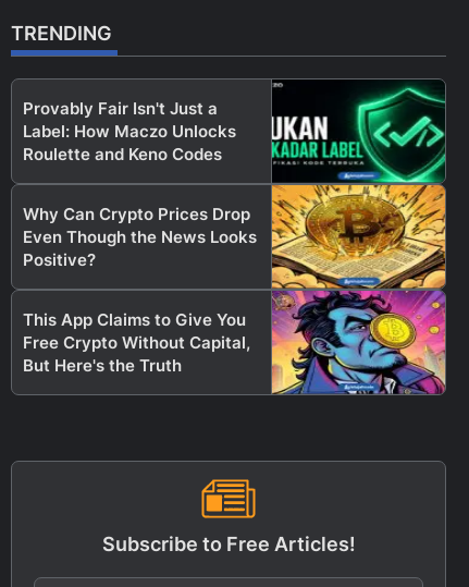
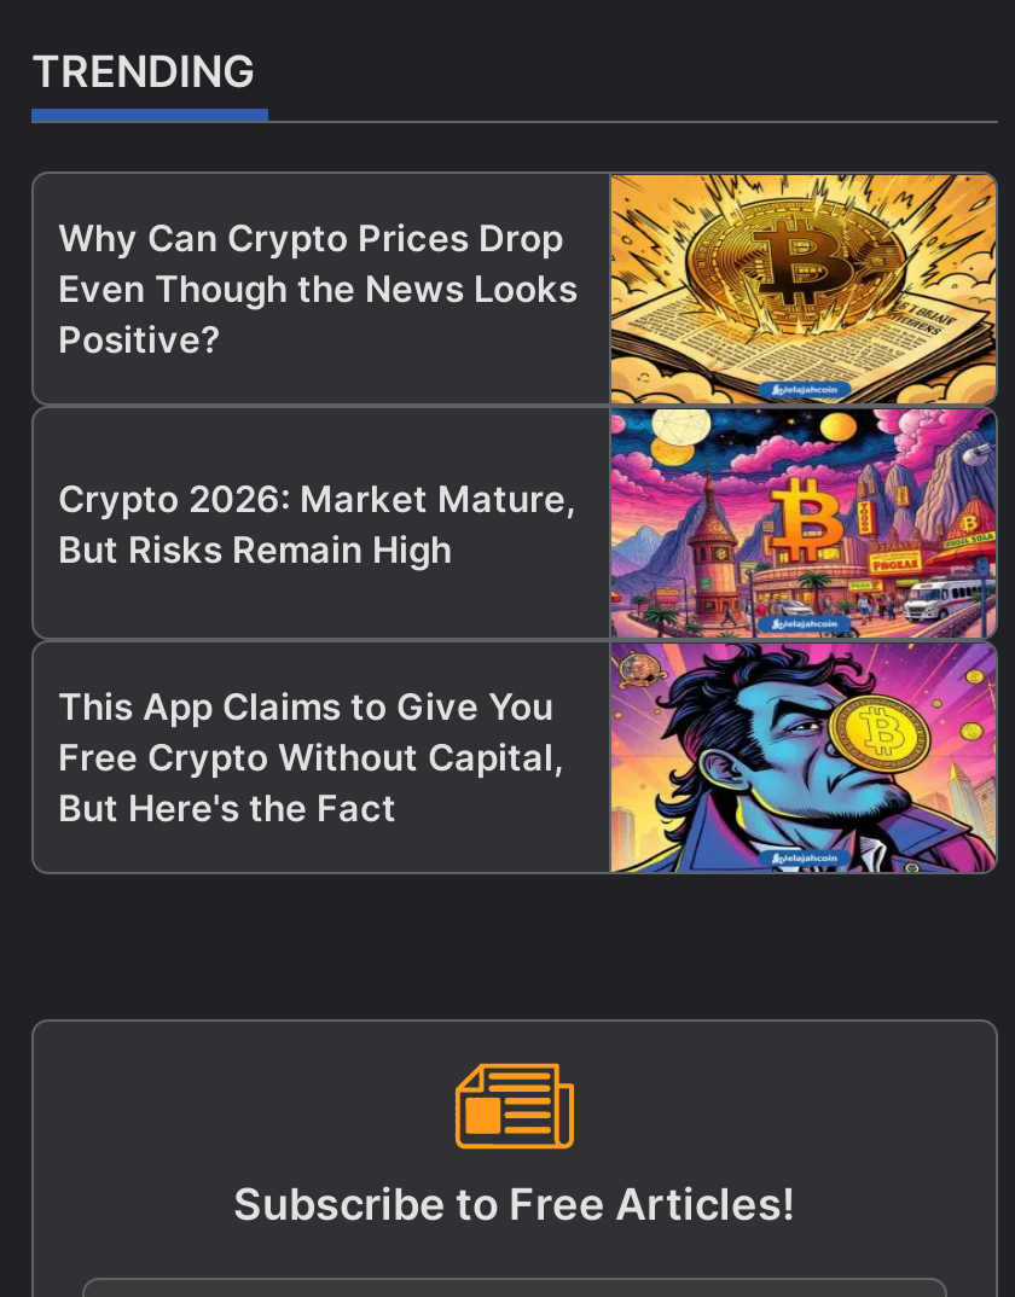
[23,82,446,184] [image] | Provably Fair Isn't Just a | Label: How Maczo Unlocks | Roulette and Keno Codes -> none
moved [23,204,257,270] -> [58,216,578,363]: Why Can Crypto Prices Drop | Even Though the News Looks | Positive?
none -> [58,407,998,641] [image] | Crypto 2026: Market Mature, | But Risks Remain High
[23,355,182,376] But Here's the Truth -> [58,786,396,832] But Here's the Fact

